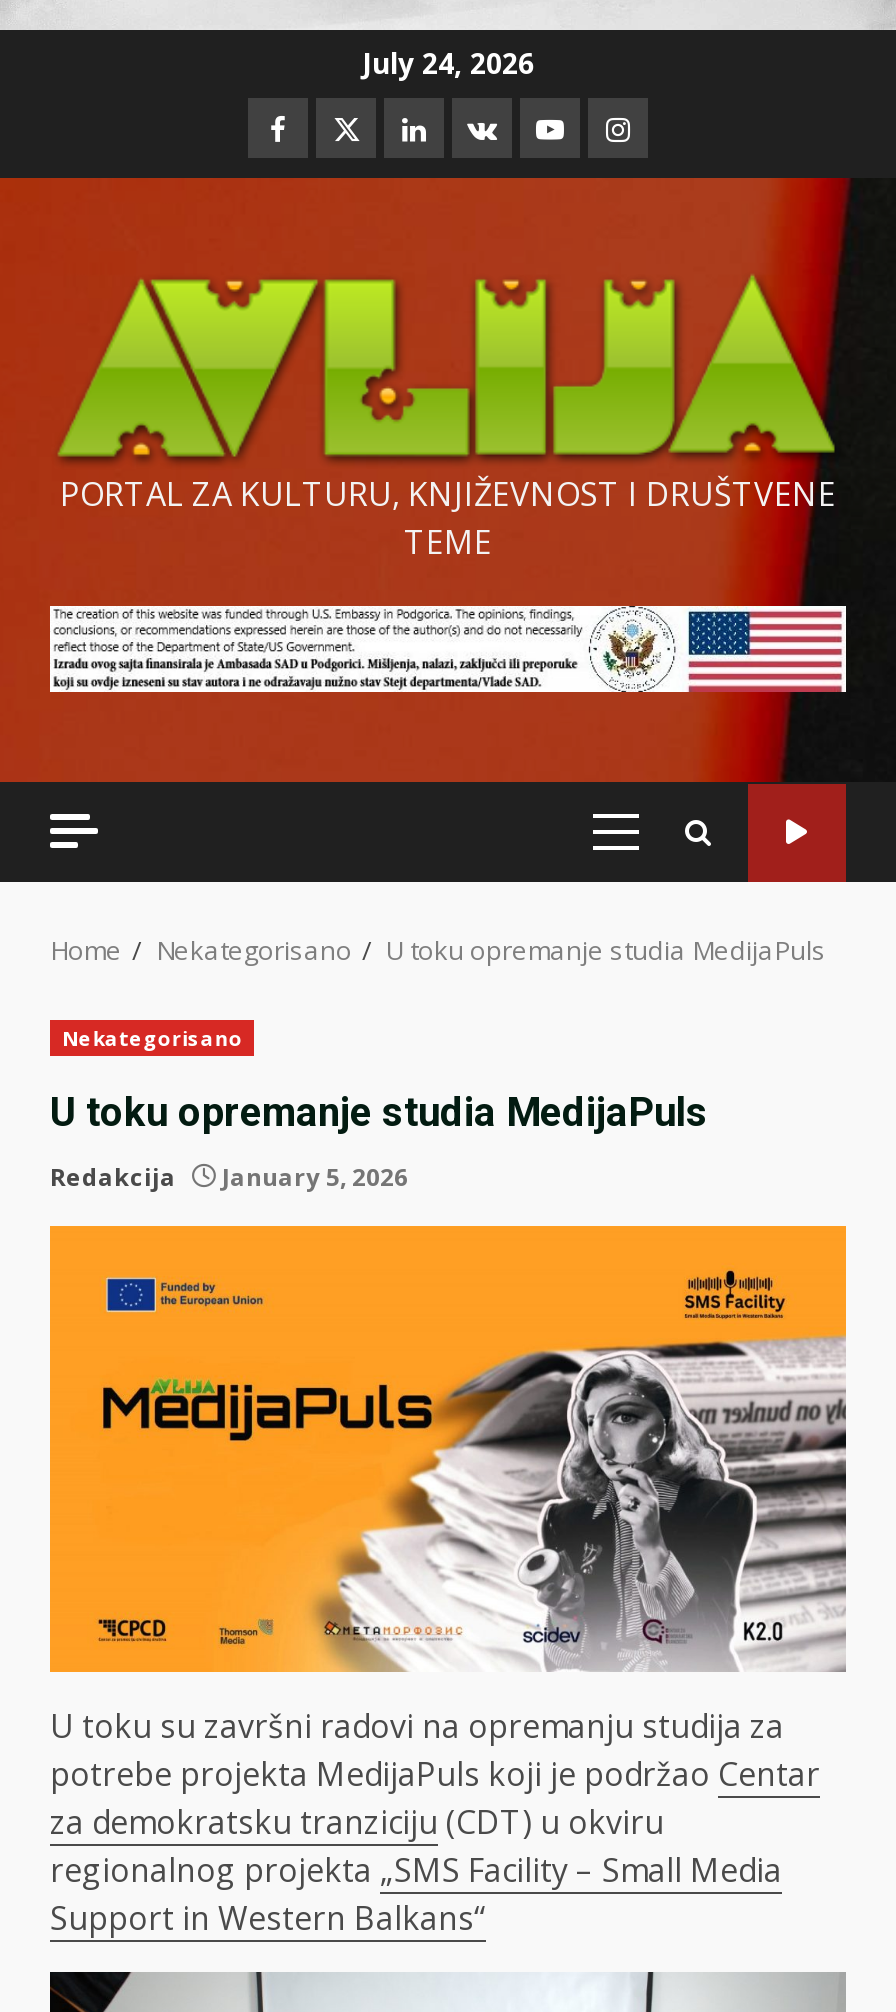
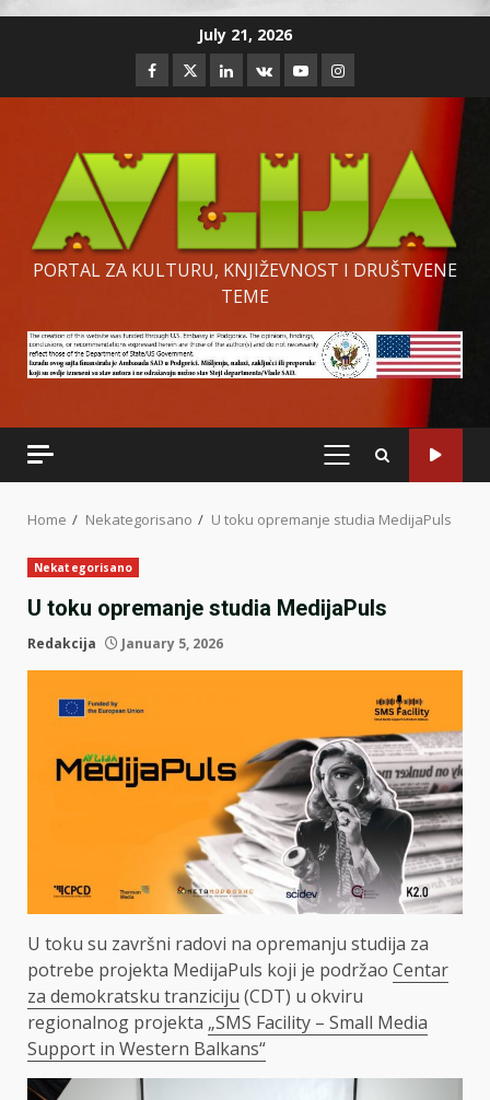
[362,44,534,82] July 24, 2026 -> [198,24,292,45] July 21, 2026

